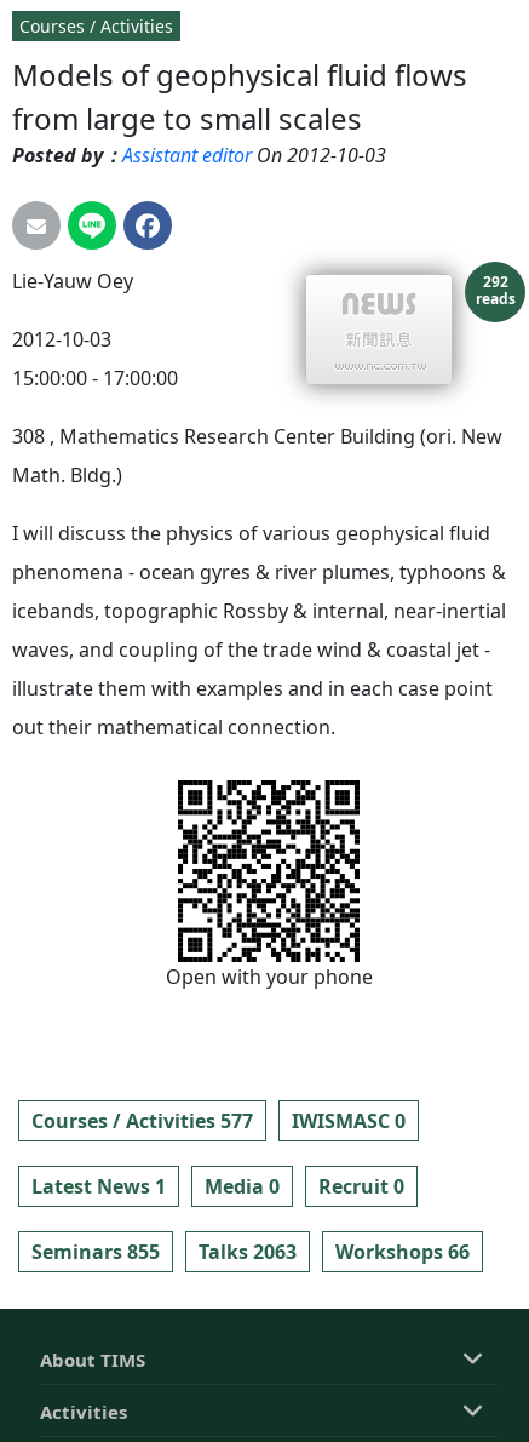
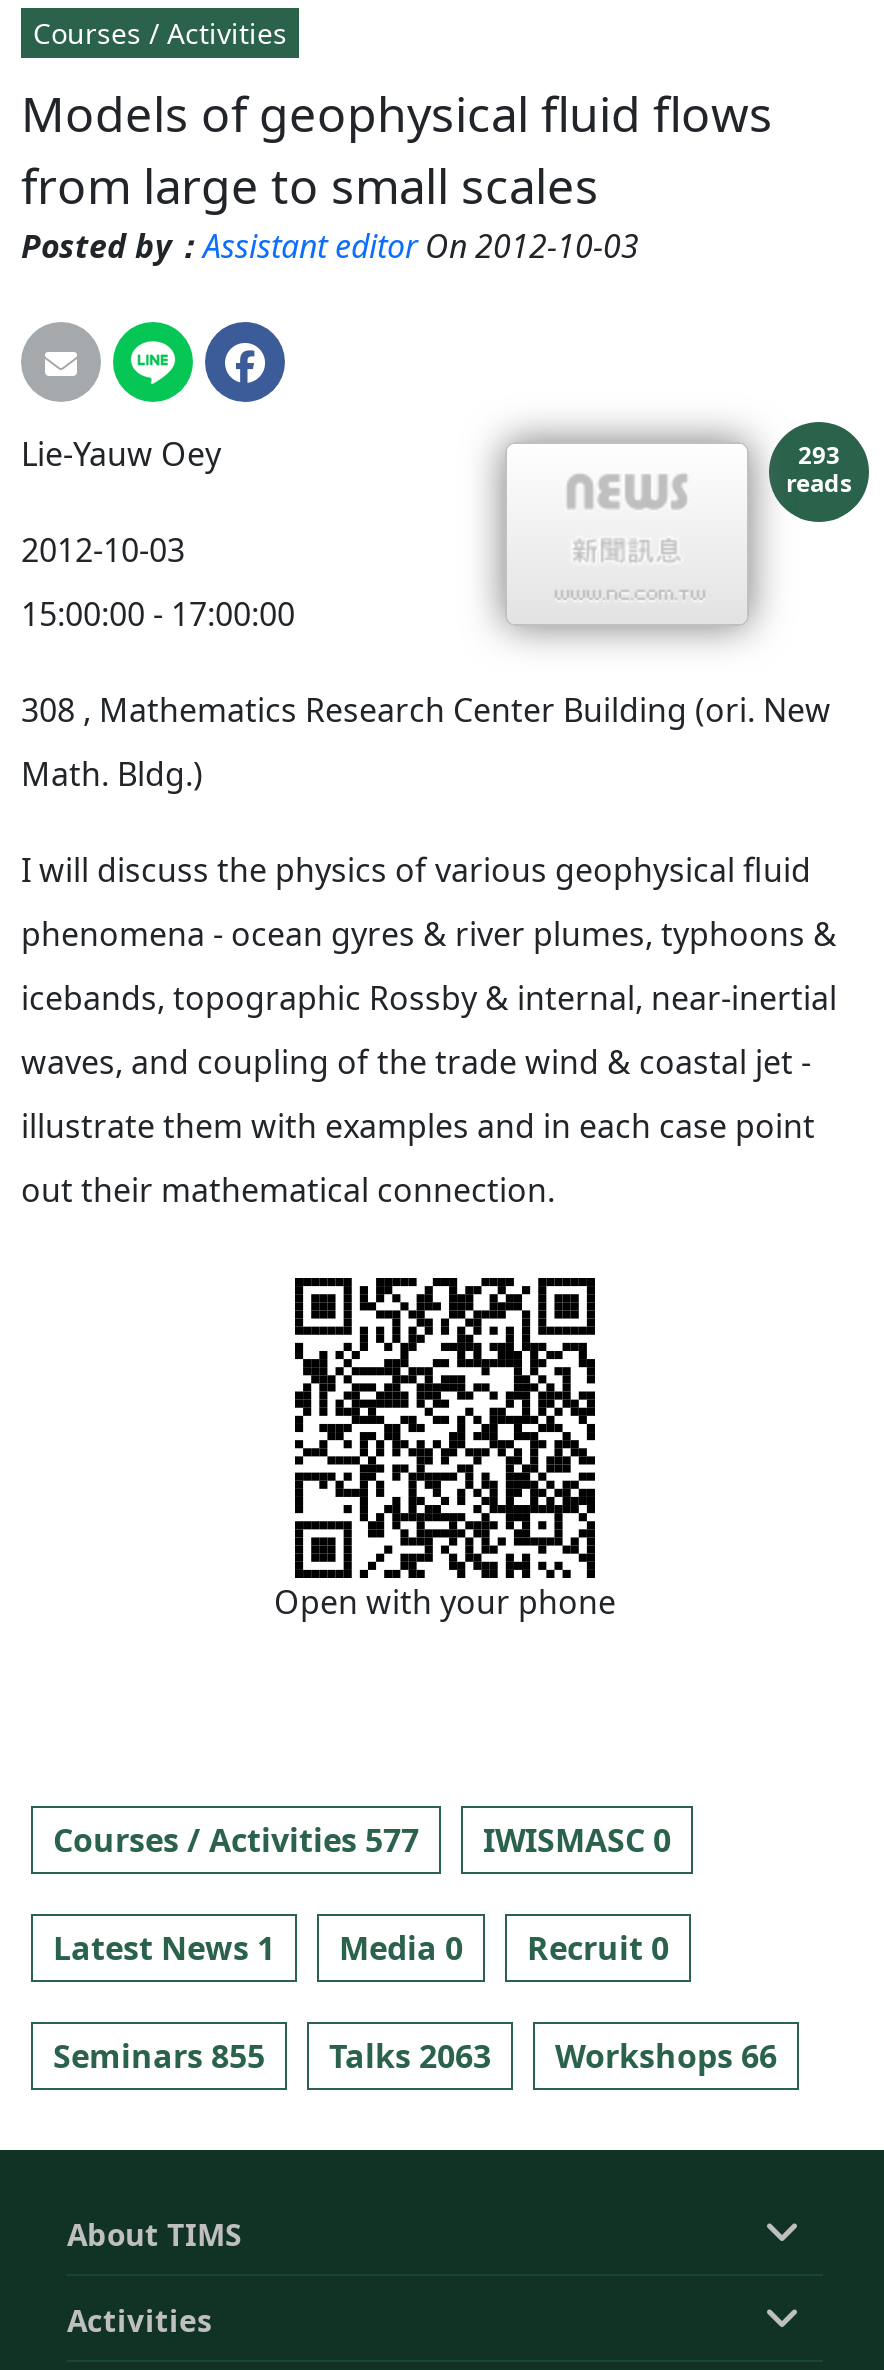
[482,271,508,292] 292 -> [798,438,840,472] 293

